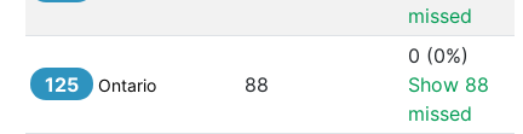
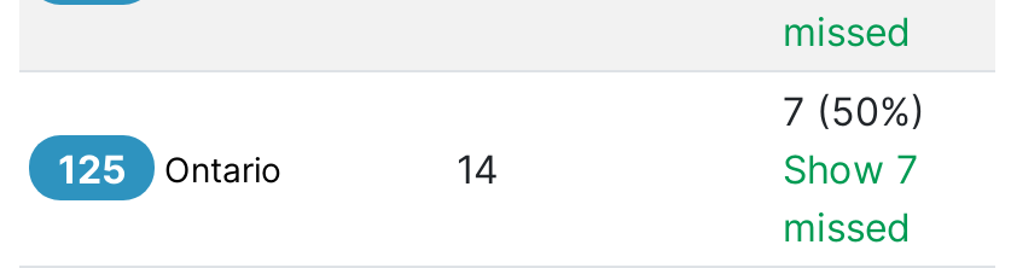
[408,43,475,68] 0 (0% ) -> [783,87,937,135] 7 (50% )
[245,72,269,97] 88 -> [457,145,498,193] 14
[408,72,489,97] Show 88 -> [783,145,918,193] Show 7

